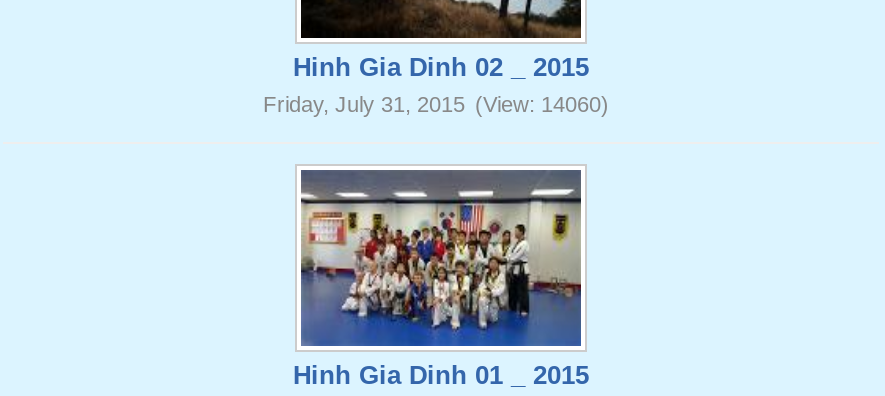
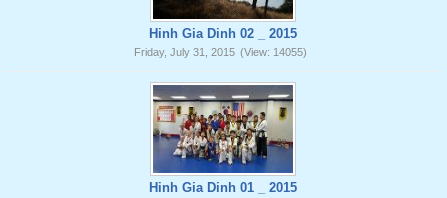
[263,92,609,116] Friday, July 31, 2015 (View: 14060) -> [134,46,307,58] Friday, July 31, 2015 (View: 14055)

